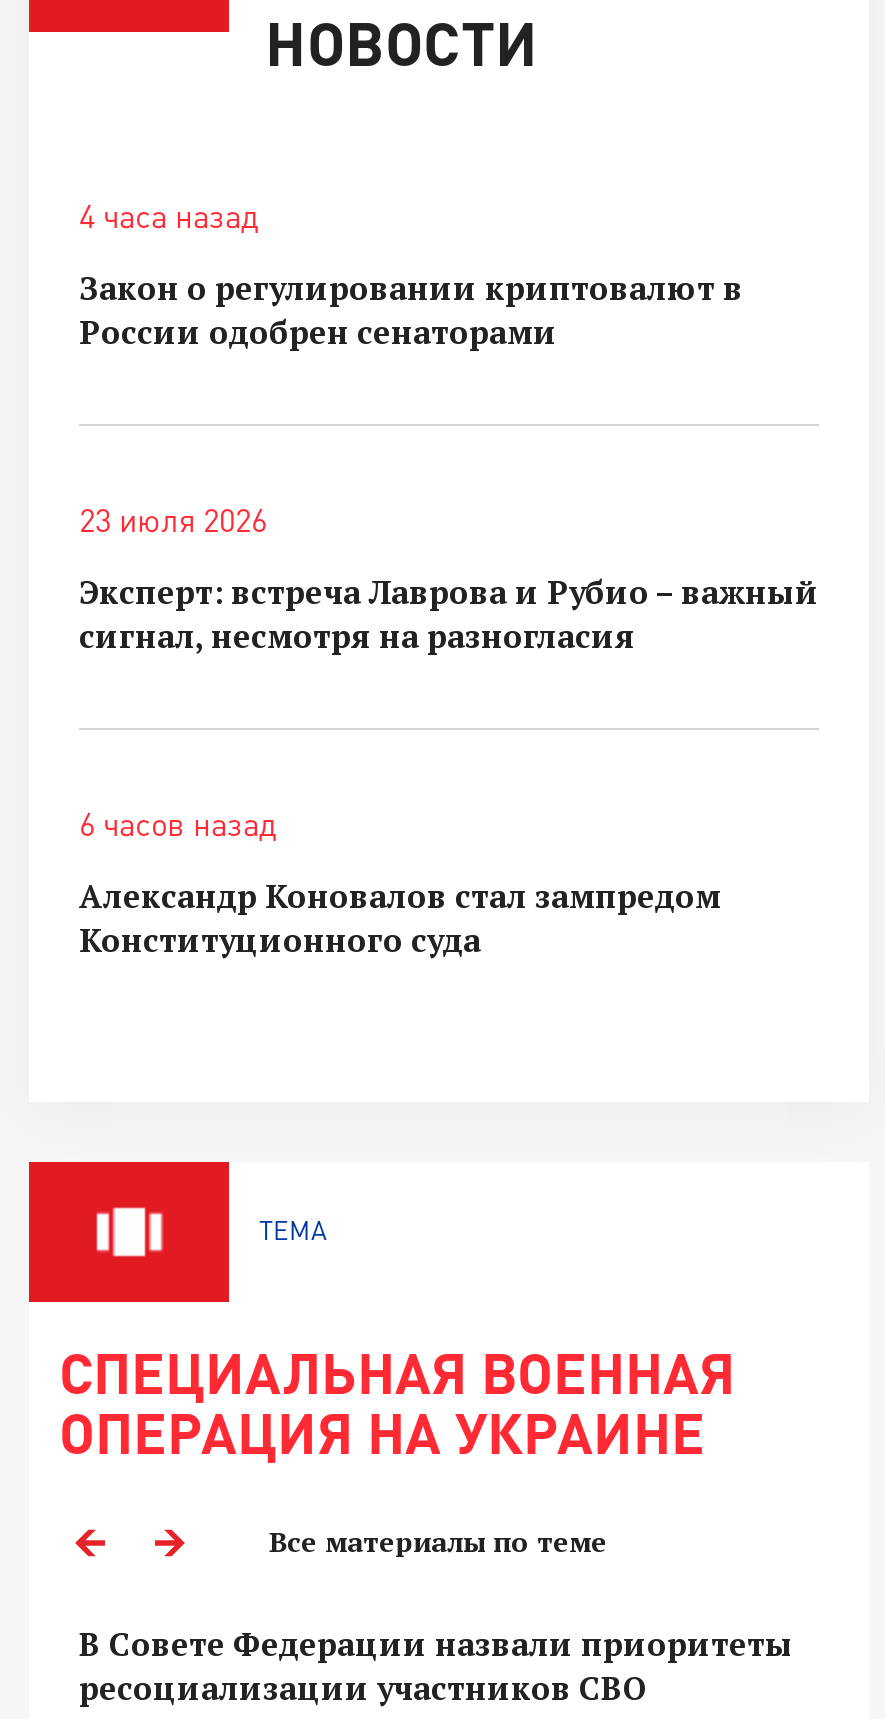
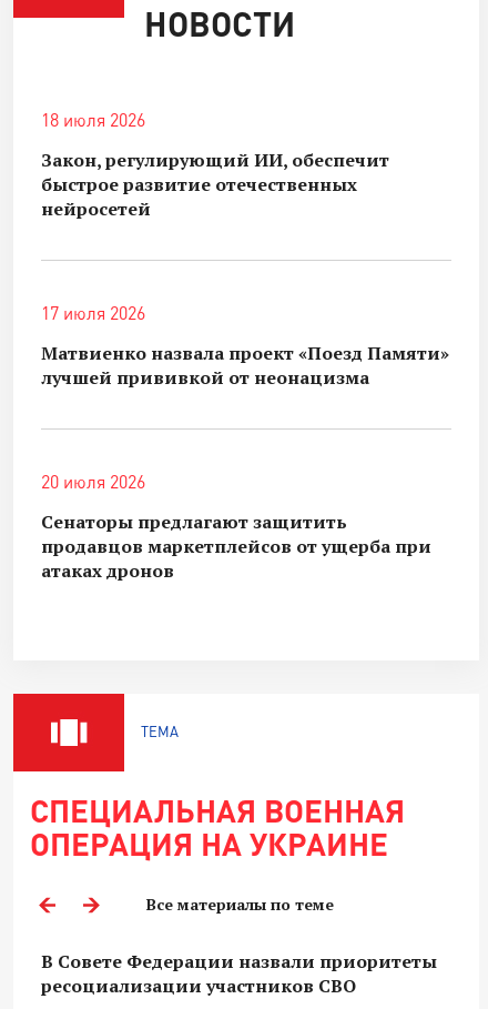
[79,196,259,236] 4 часа назад -> [41,109,145,131] 18 июля 2026
[79,266,743,354] Закон о регулировании криптовалют в | России одобрен сенаторами -> [41,148,389,221] Закон, регулирующий ИИ, обеспечит | быстрое развитие отечественных | нейросетей
[79,500,267,540] 23 июля 2026 -> [41,302,145,324] 17 июля 2026
[79,570,819,658] Эксперт: встреча Лаврова и Рубио – важный | сигнал, несмотря на разногласия -> [41,341,449,390] Матвиенко назвала проект «Поезд Памяти» | лучшей прививкой от неонацизма
[79,804,277,844] 6 часов назад -> [41,471,145,493] 20 июля 2026
[79,874,721,962] Александр Коновалов стал зампредом | Конституционного суда -> [41,509,431,583] Сенаторы предлагают защитить | продавцов маркетплейсов от ущерба при | атаках дронов

